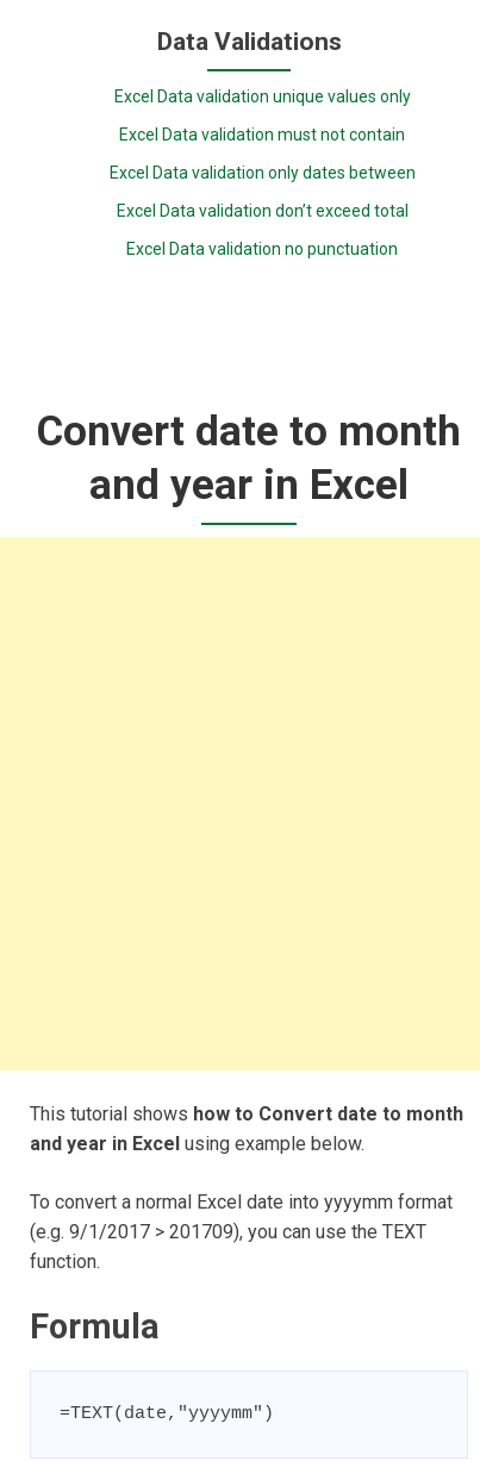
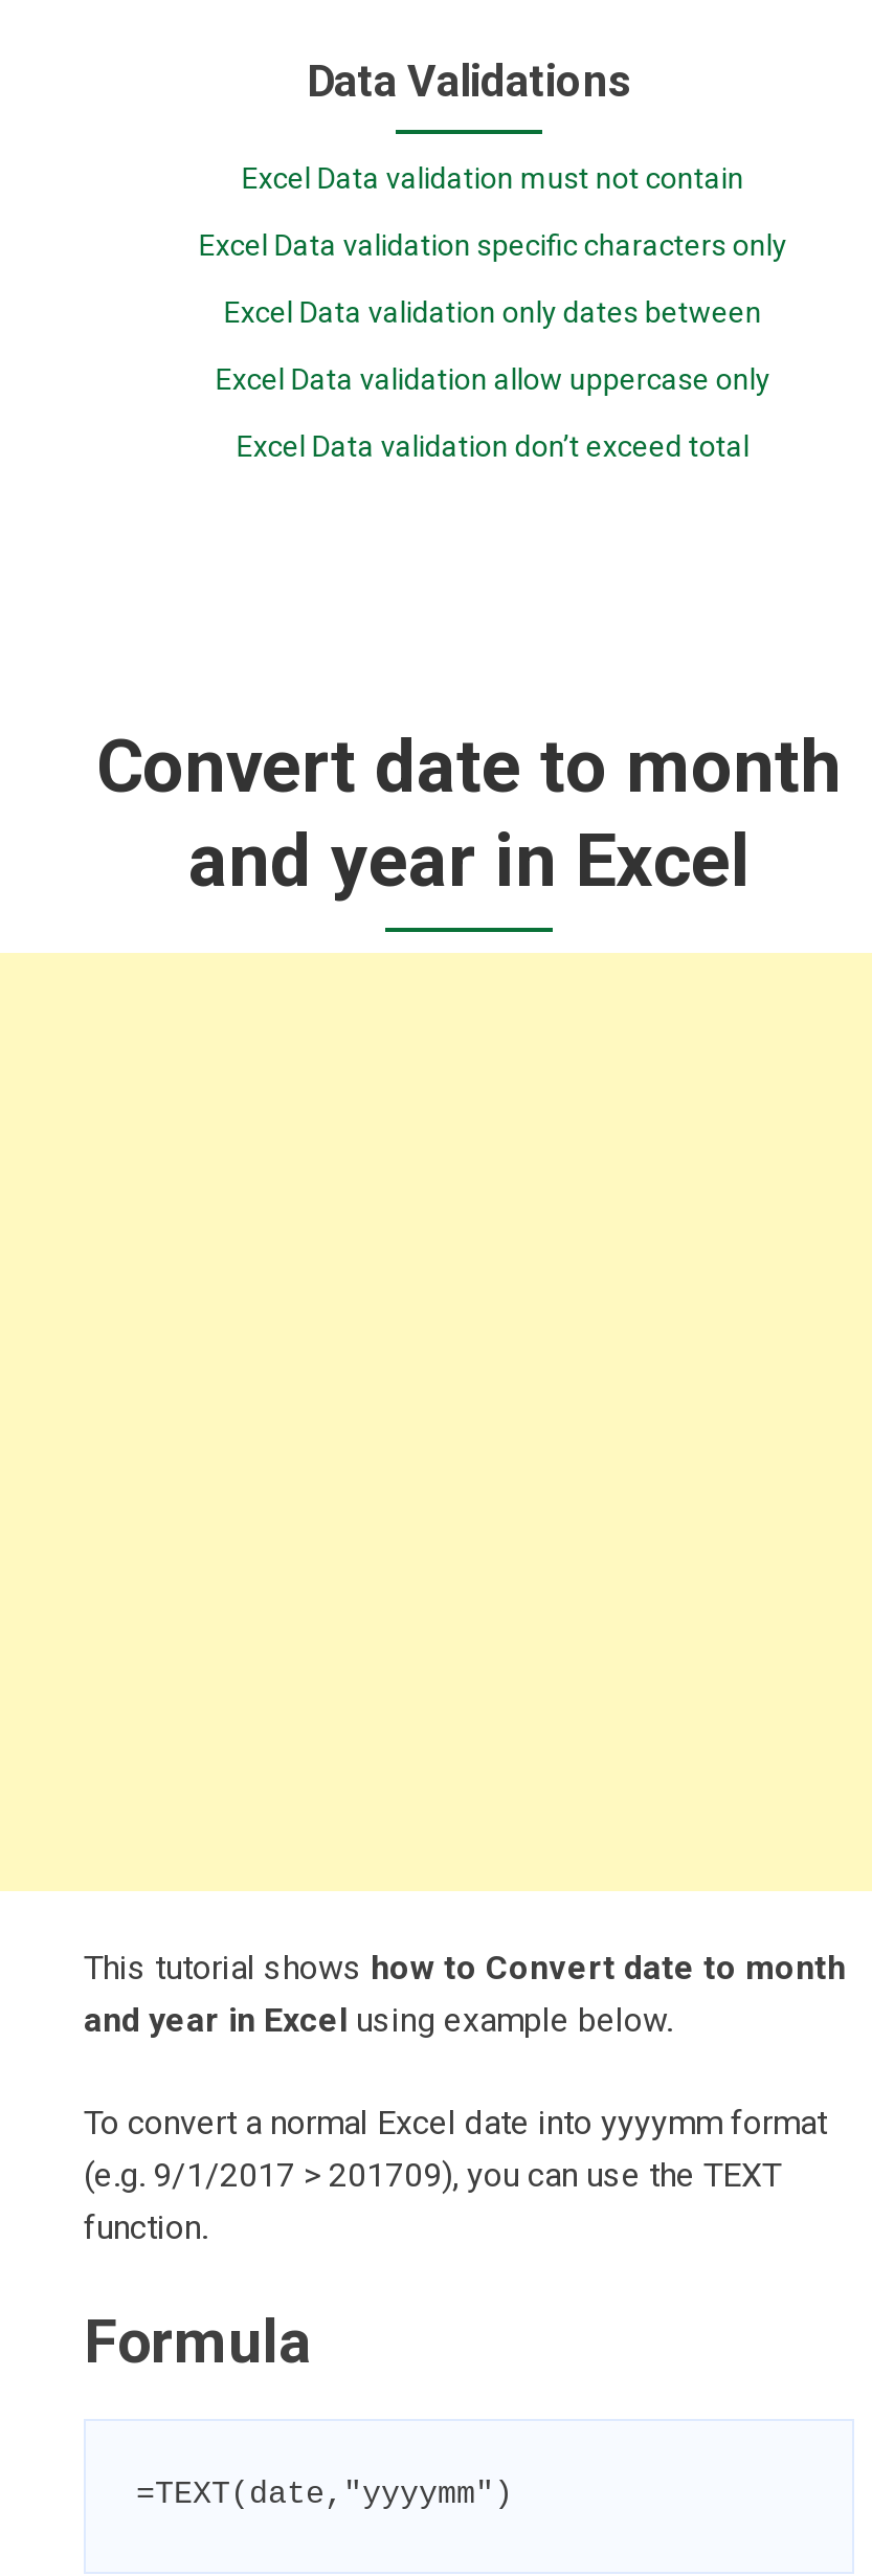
[114,87,411,106] Excel Data validation unique values only -> none
moved [119,125,405,144] -> [241,162,744,195]: Excel Data validation must not contain
none -> [198,229,787,262] Excel Data validation specific characters only
none -> [215,363,770,396] Excel Data validation allow uppercase only
moved [116,202,408,221] -> [236,430,749,463]: Excel Data validation don’t exceed total
[127,240,398,259] Excel Data validation no punctuation -> none

